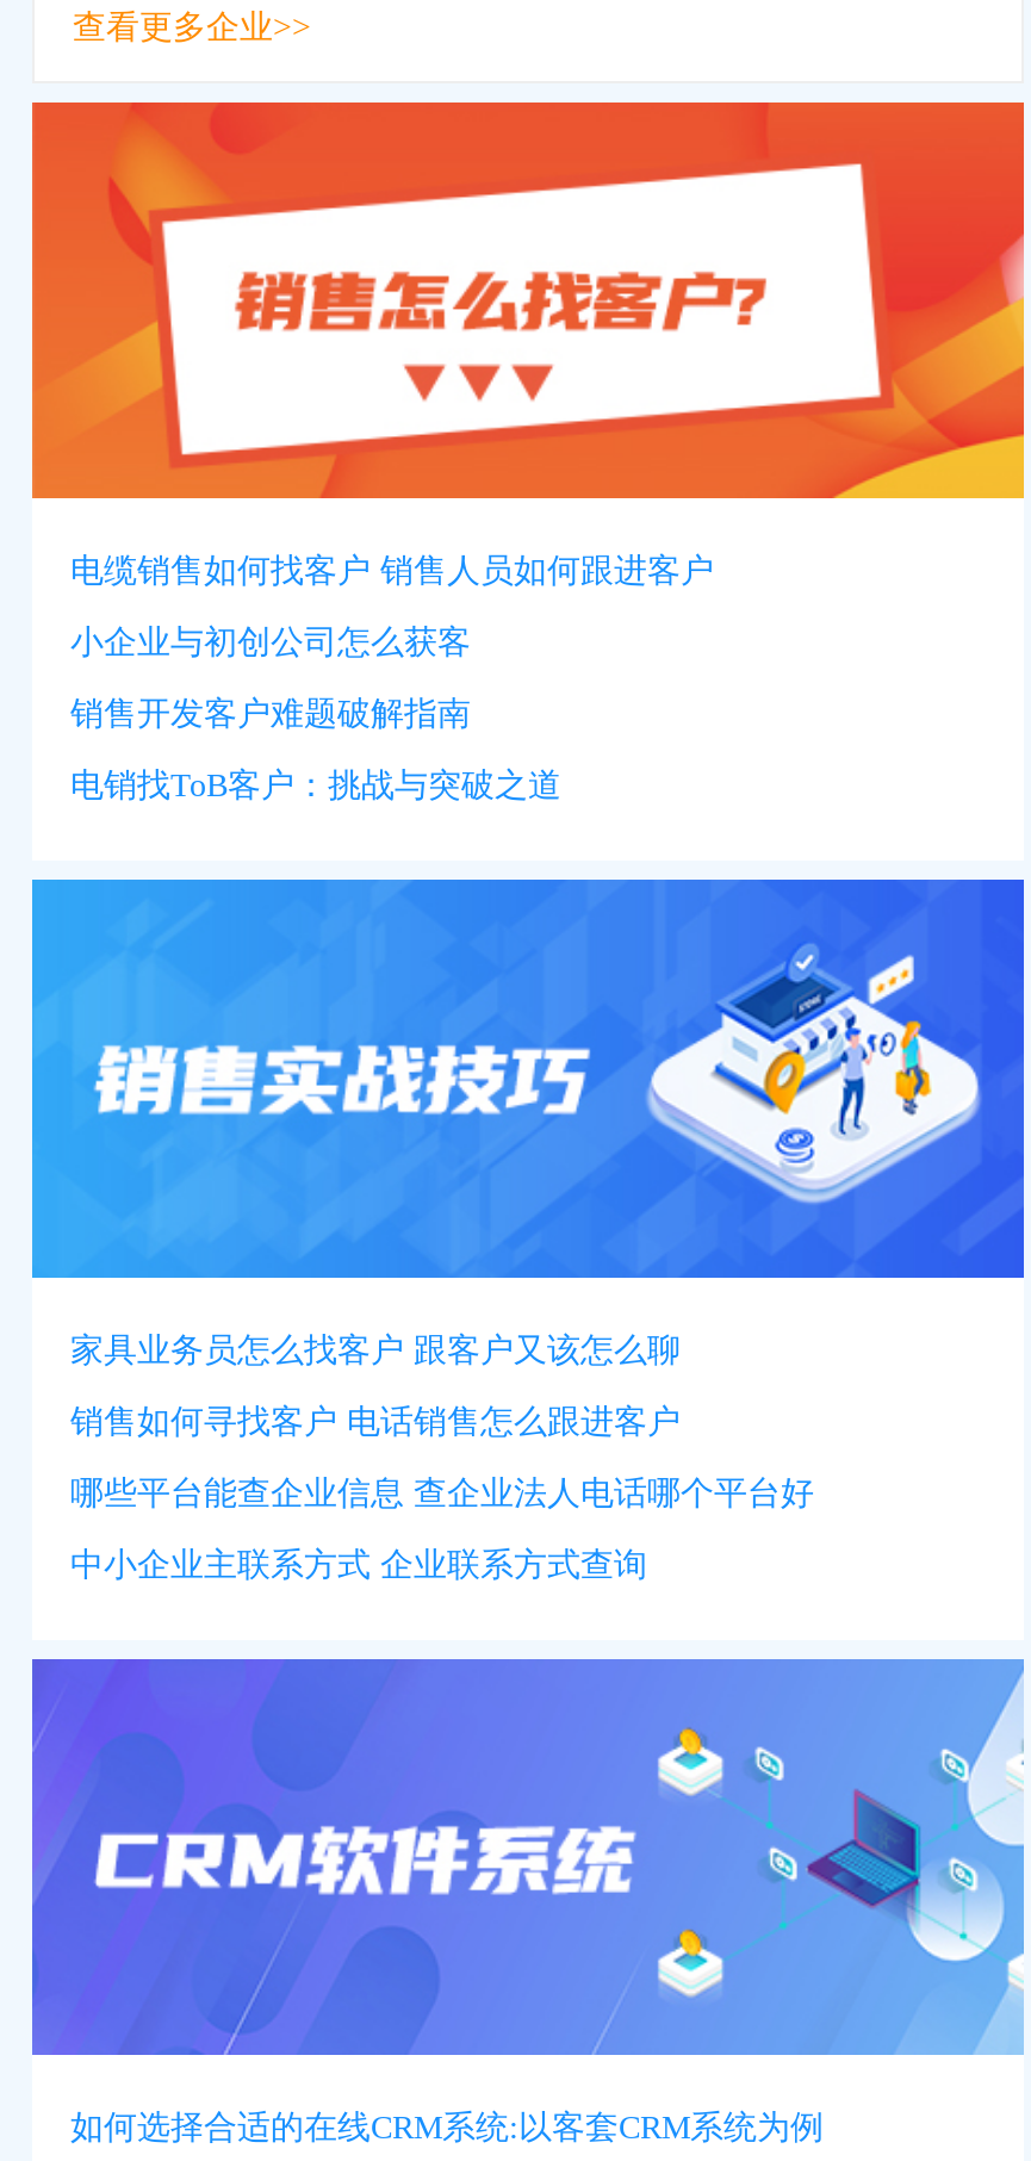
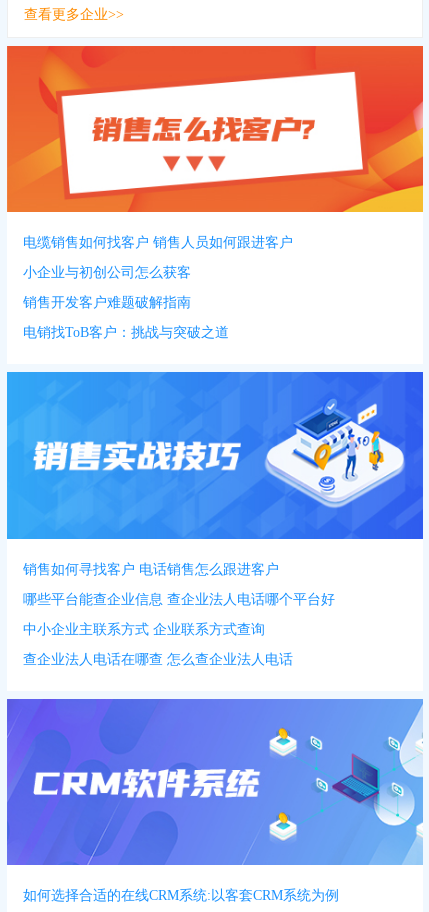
[70,1332,681,1368] 家具业务员怎么找客户 跟客户又该怎么聊 -> none
moved [70,1404,814,1582] -> [23,562,335,637]: 销售如何寻找客户 电话销售怎么跟进客户 | 哪些平台能查企业信息 查企业法人电话哪个平台好 | 中小企业主联系方式 企业联系方式查询
none -> [23,652,293,667] 查企业法人电话在哪查 怎么查企业法人电话

